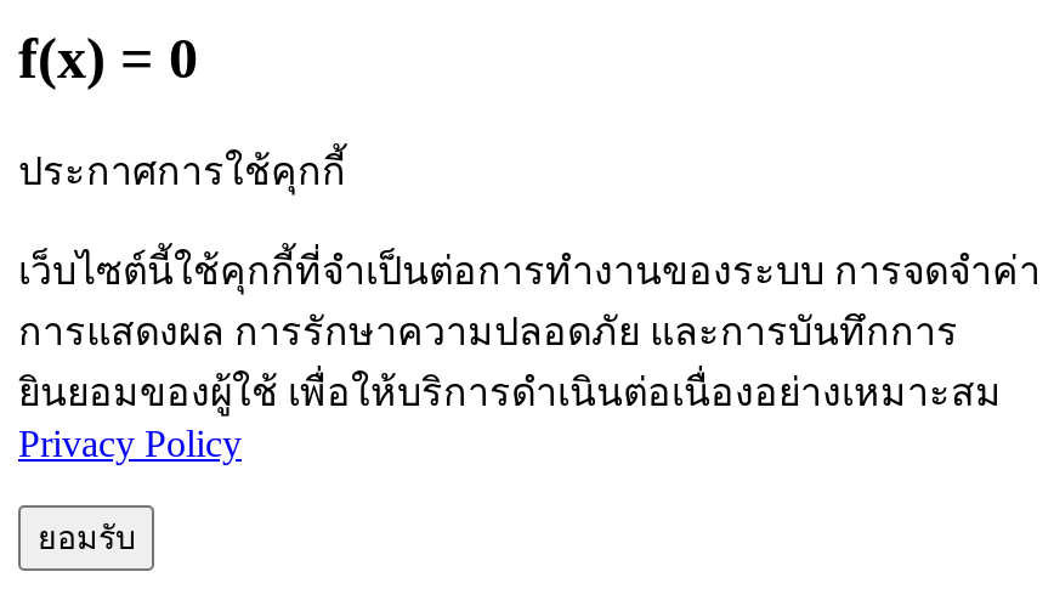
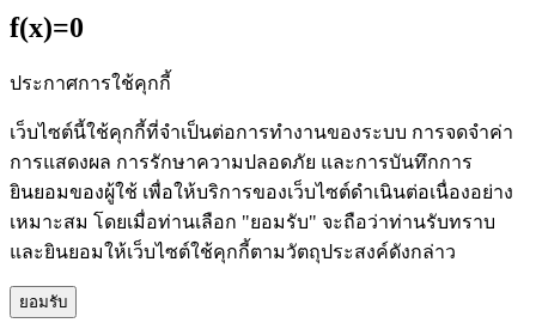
[18,26,198,90] f(x) = 0 -> [10,12,84,43] f(x)=0
[18,371,1002,463] ยินยอมของผู้ใช้ เพื่อให้บริการดำเนินต่อเนื่องอย่างเหมาะสม | Privacy Policy -> [10,182,513,262] ยินยอมของผู้ใช้ เพื่อให้บริการของเว็บไซต์ดำเนินต่อเนื่องอย่าง | เหมาะสม โดยเมื่อท่านเลือก "ยอมรับ" จะถือว่าท่านรับทราบ | และยินยอมให้เว็บไซต์ใช้คุกกี้ตามวัตถุประสงค์ดังกล่าว

